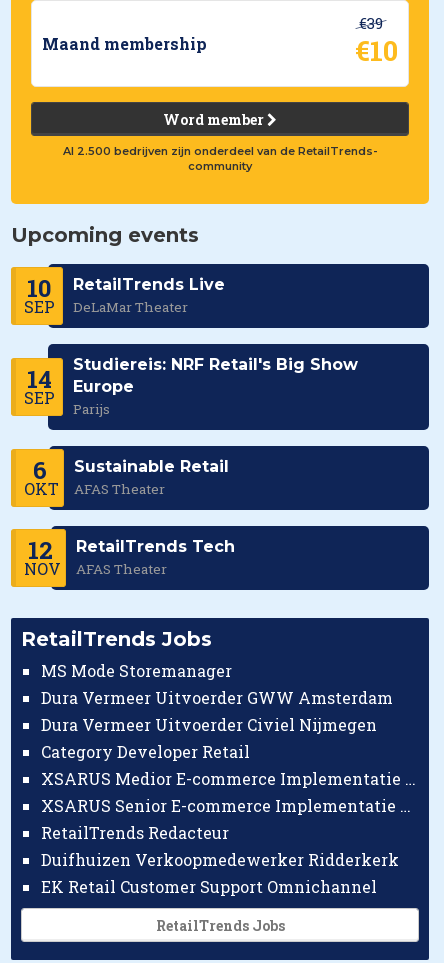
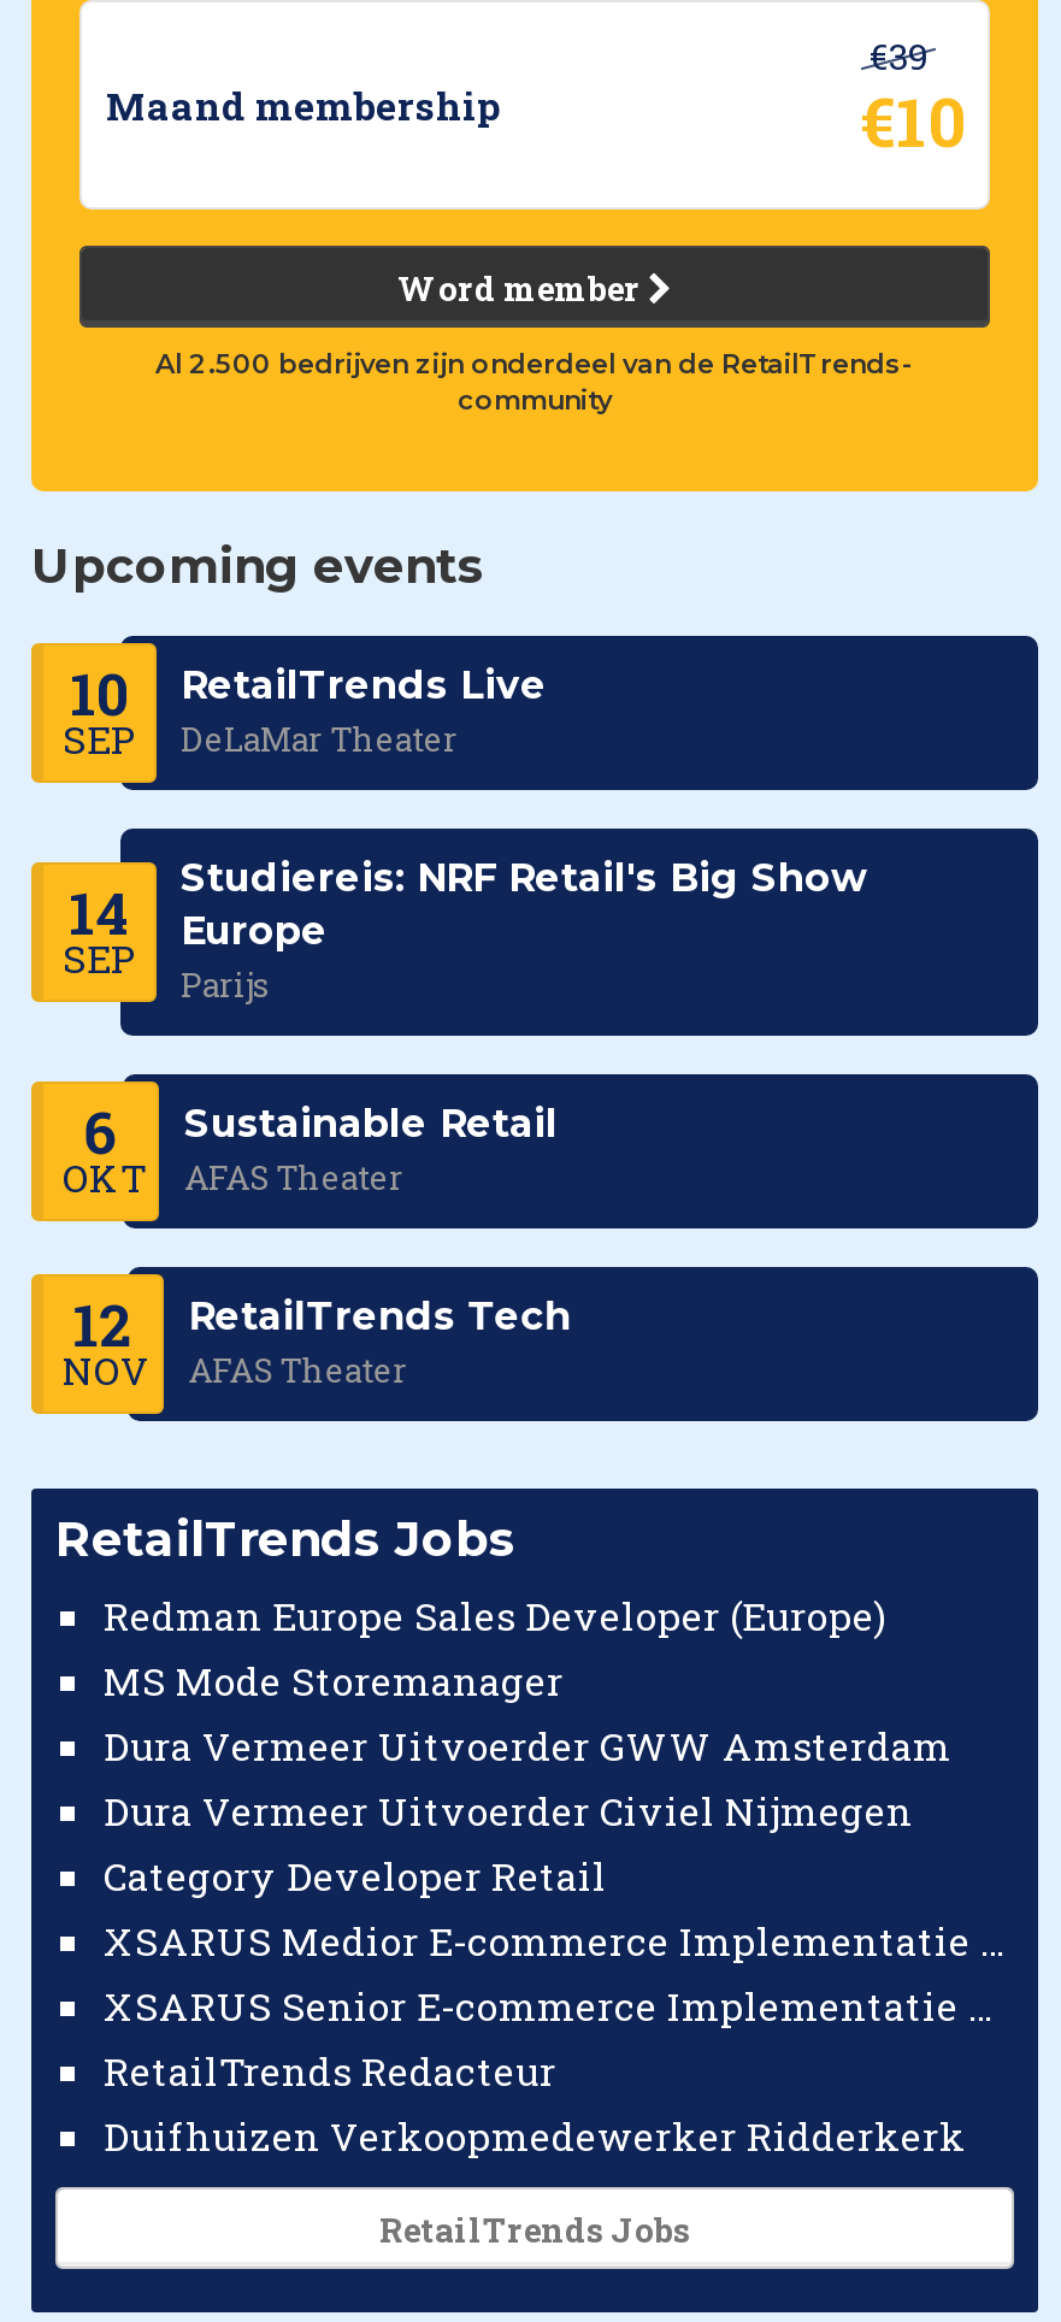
none -> [104,1590,886,1641] Redman Europe Sales Developer (Europe)
moved [41,660,399,870] -> [104,1656,966,2161]: MS Mode Storemanager | Dura Vermeer Uitvoerder GWW Amsterdam | Dura Vermeer Uitvoerder Civiel Nijmegen | Category Developer Retail | RetailTrends Redacteur | Duifhuizen Verkoopmedewerker Ridderkerk
[41,876,377,897] EK Retail Customer Support Omnichannel -> none

